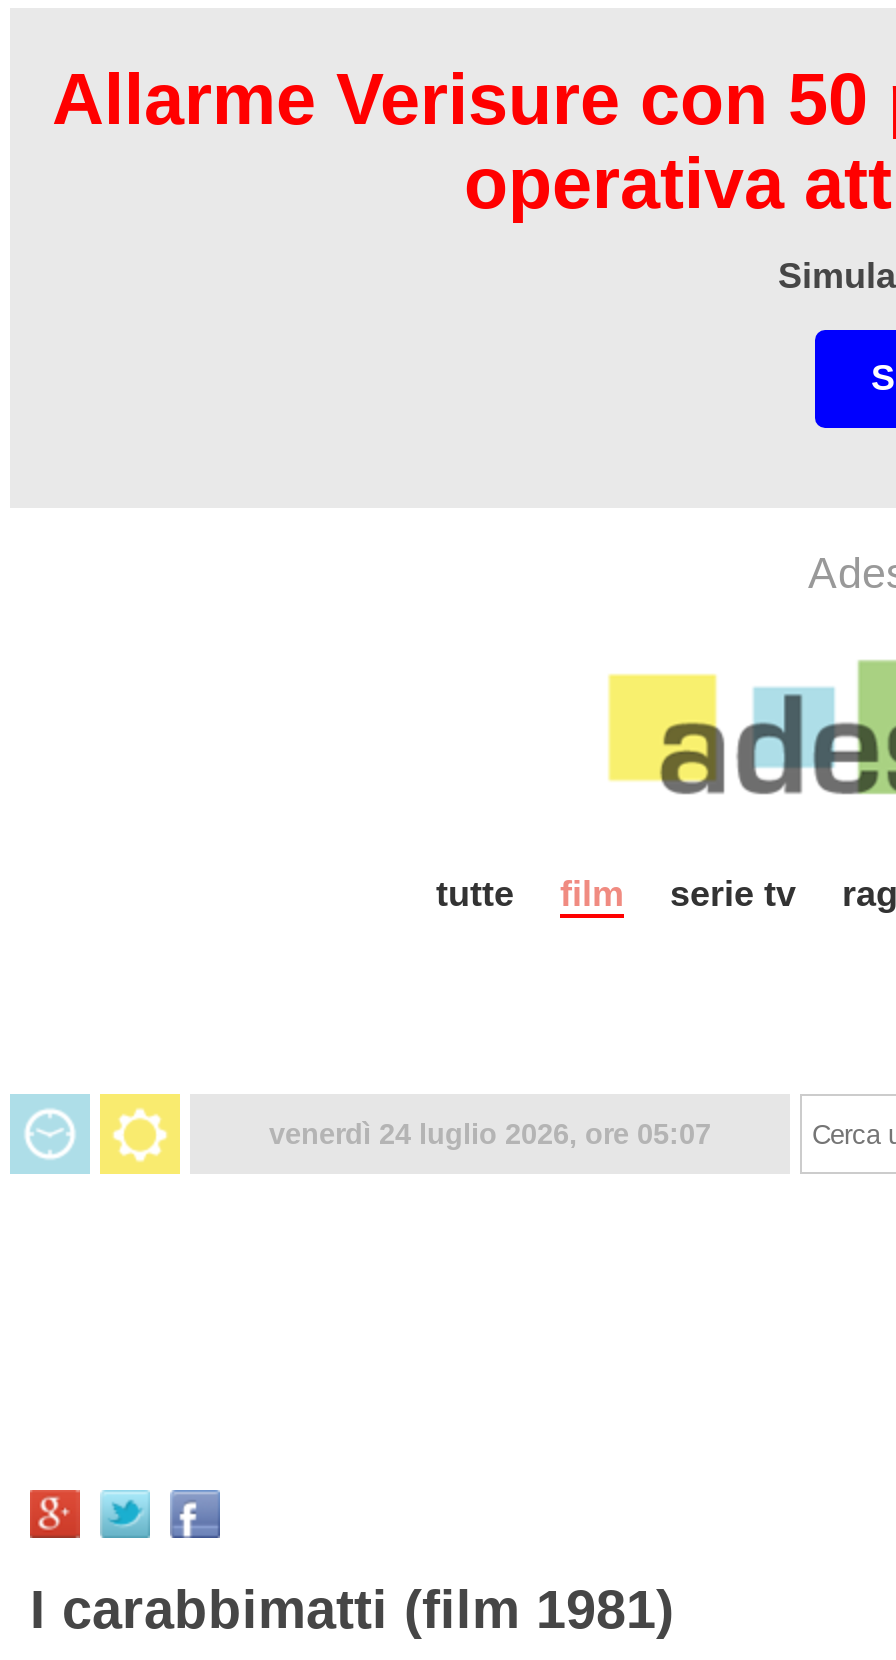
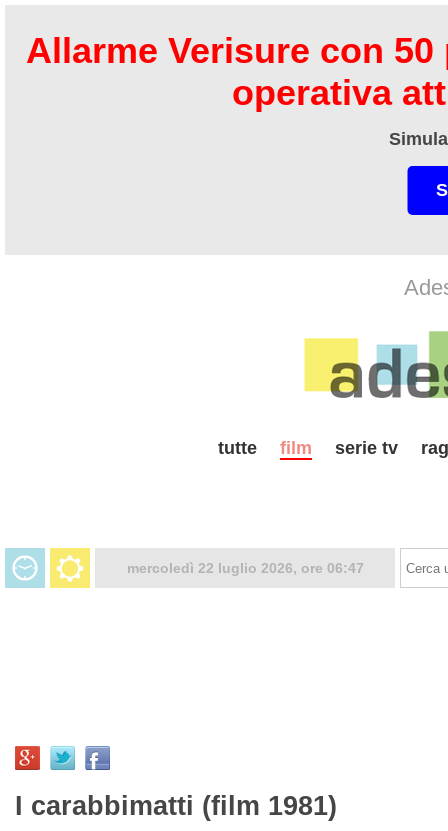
[269,1118,711,1150] venerdì 24 luglio 2026, ore 05:07 -> [126,560,363,576] mercoledì 22 luglio 2026, ore 06:47

